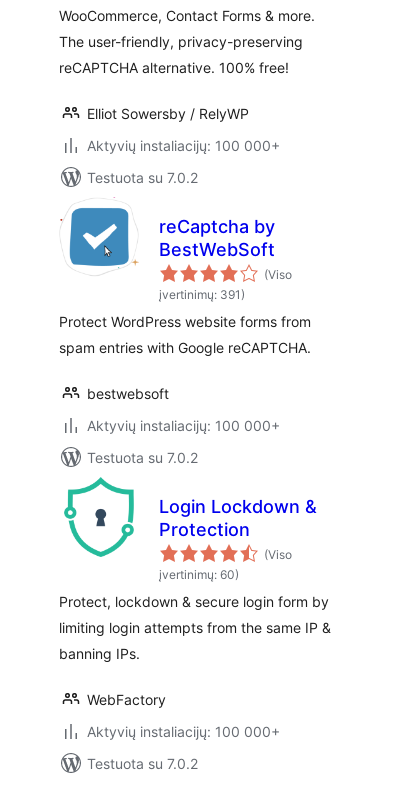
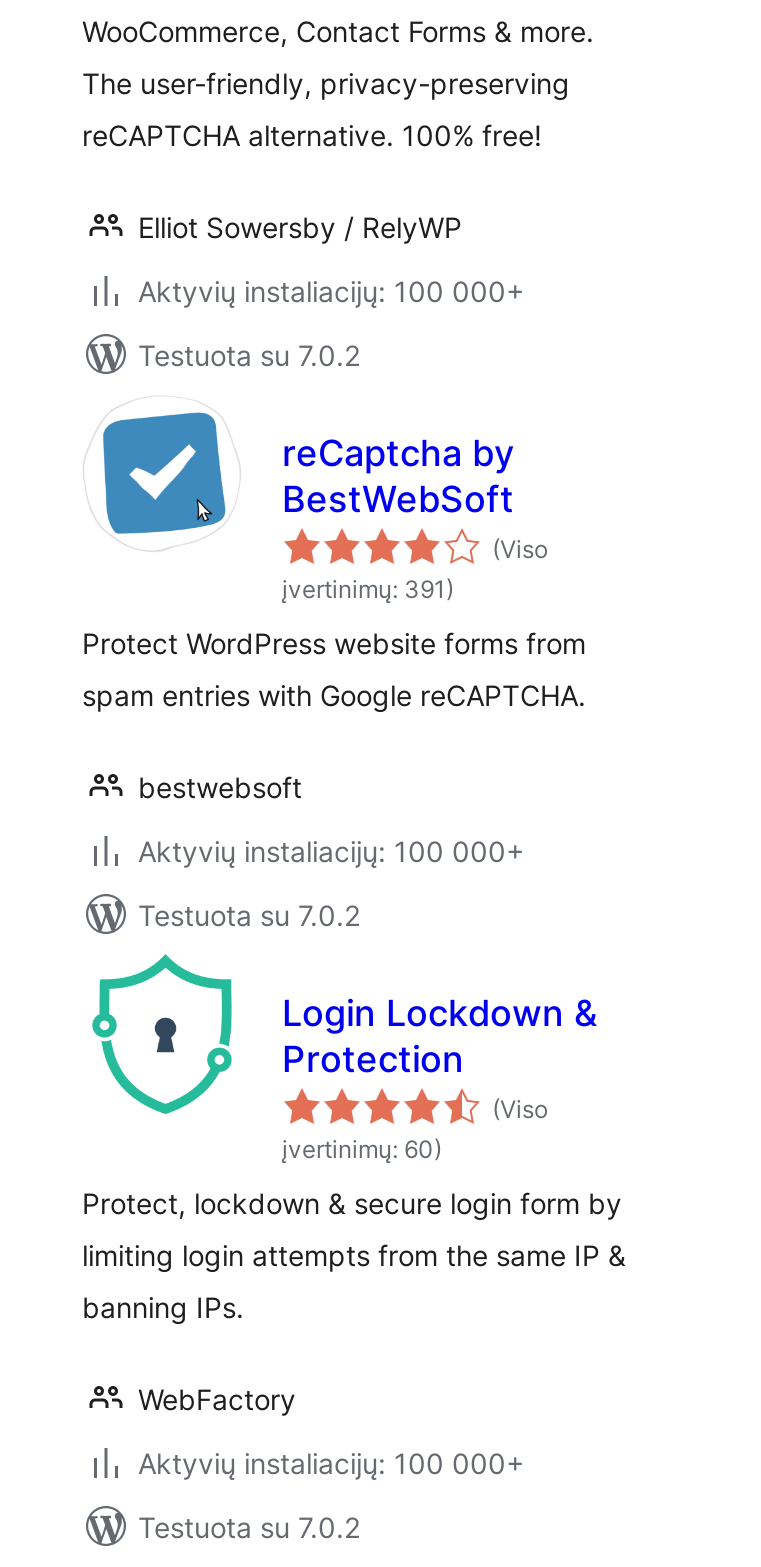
[102,206,139,269] [image] -> [86,410,238,536] [image]

